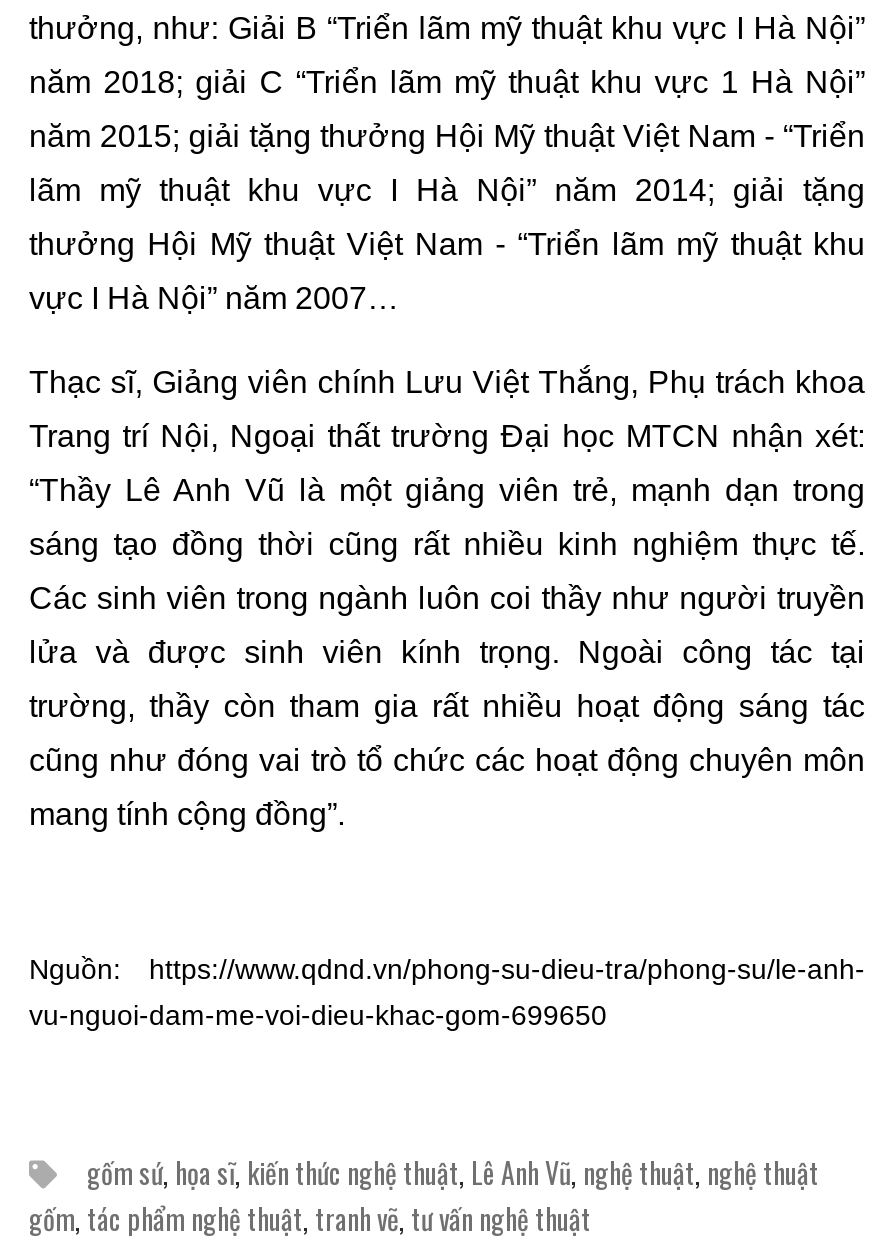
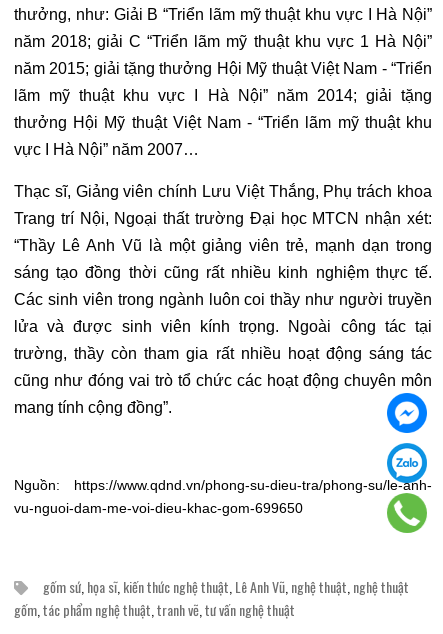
none -> [386,392,428,434] [image]
none -> [386,442,428,475] [image]
none -> [386,496,428,534] [image]

